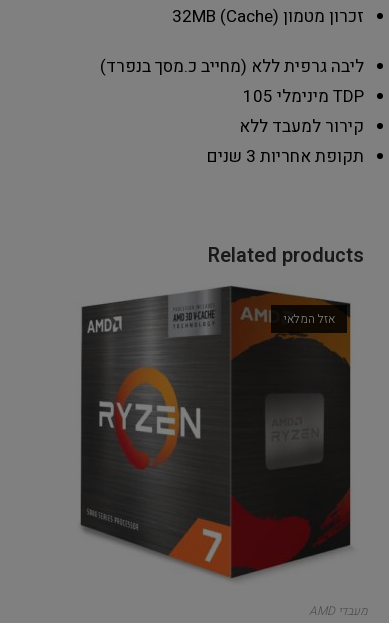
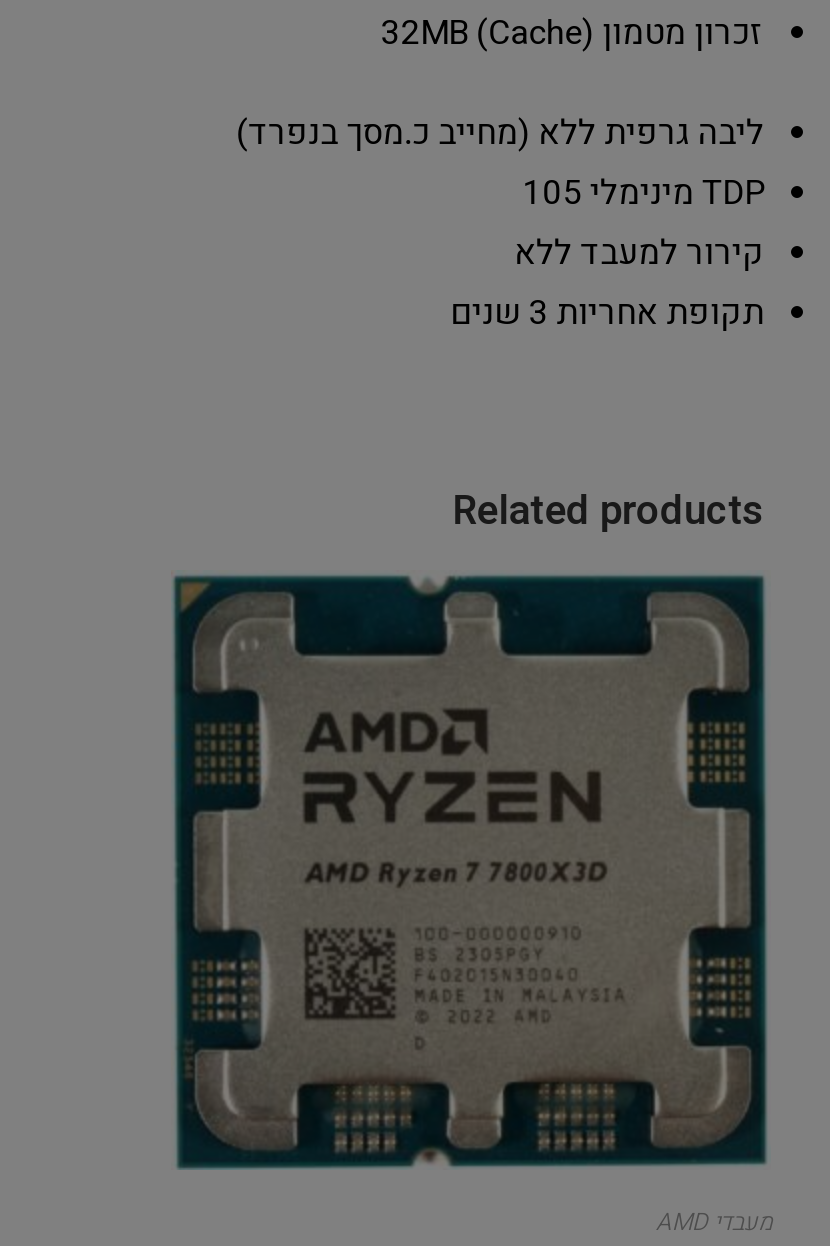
[68,285,365,585] [image] -> [171,572,769,1172] [image]
[283,310,335,328] אזל המלאי -> none

